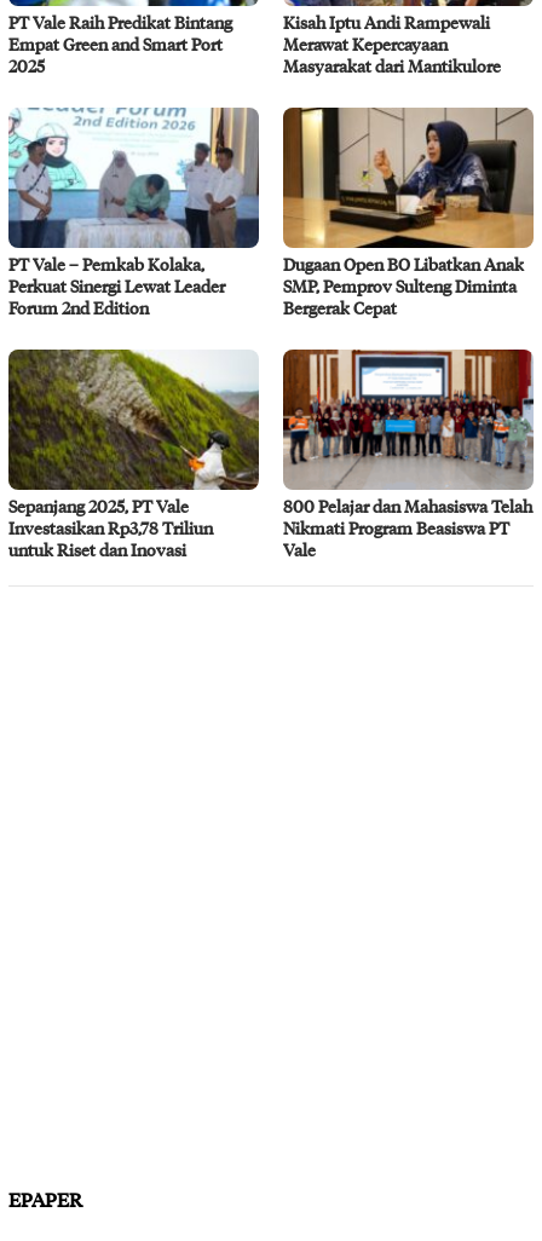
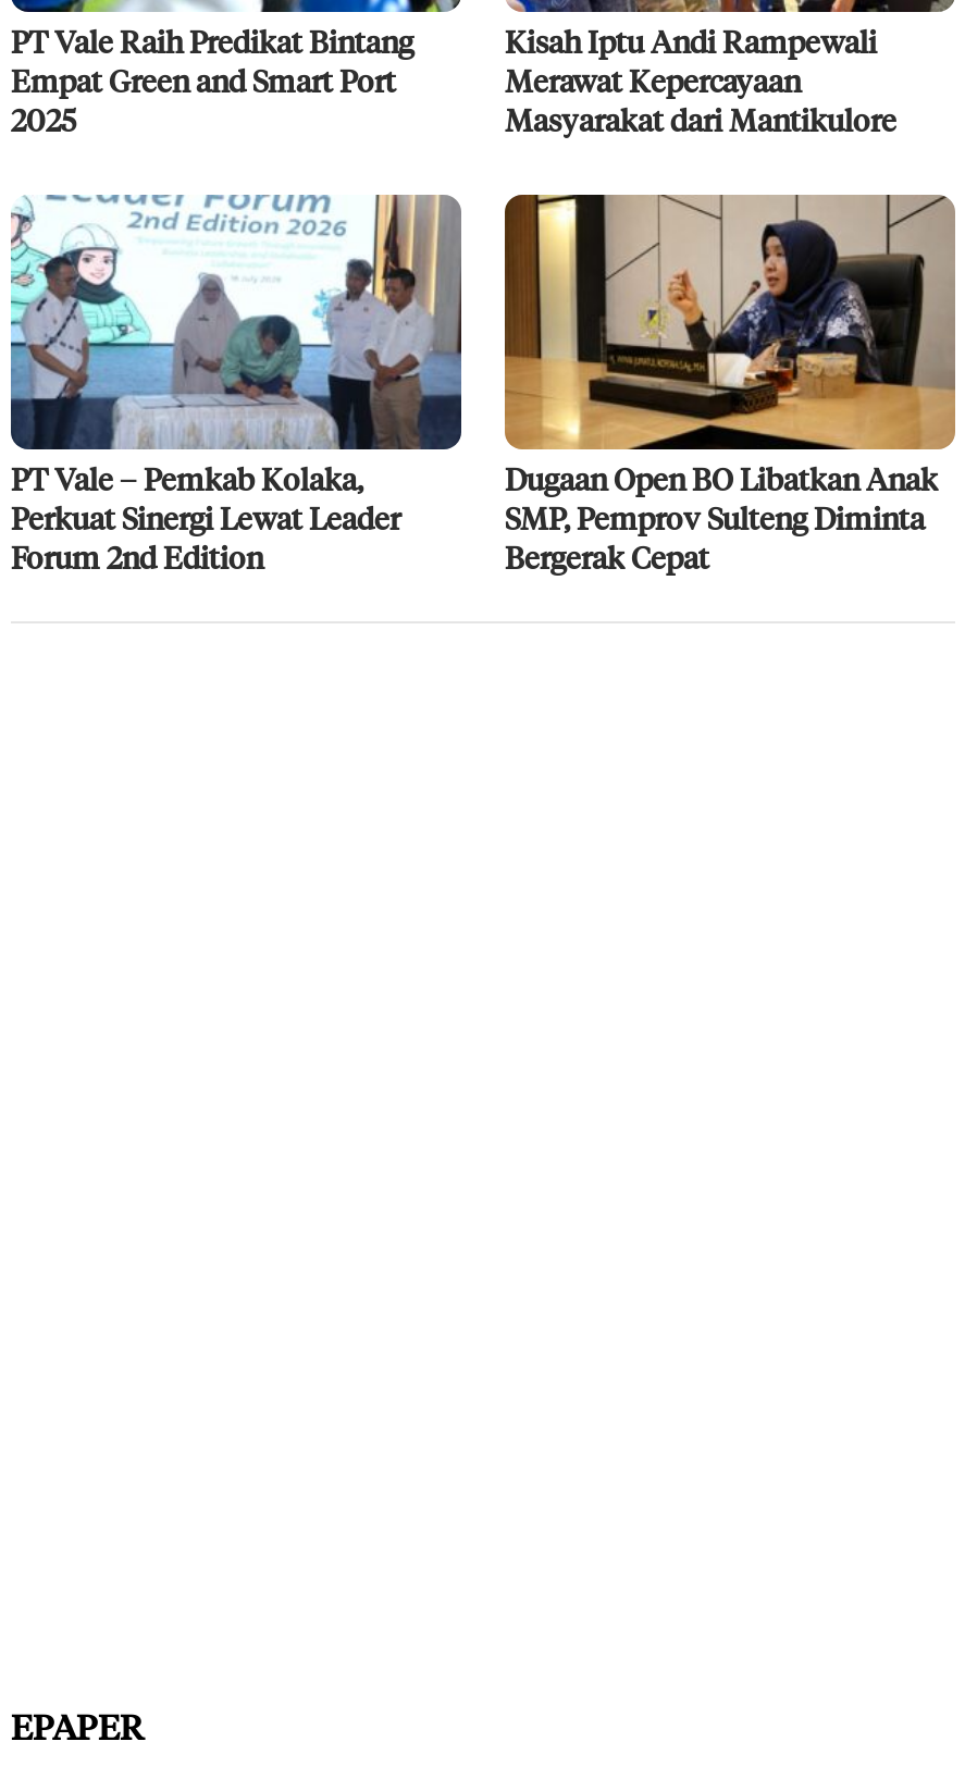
[7,348,260,561] [image] | Sepanjang 2025, PT Vale | Investasikan Rp3,78 Triliun | untuk Riset dan Inovasi -> none
[283,350,534,561] [image] | 800 Pelajar dan Mahasiswa Telah | Nikmati Program Beasiswa PT | Vale -> none

